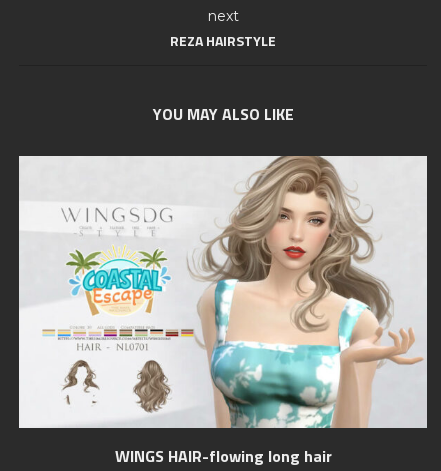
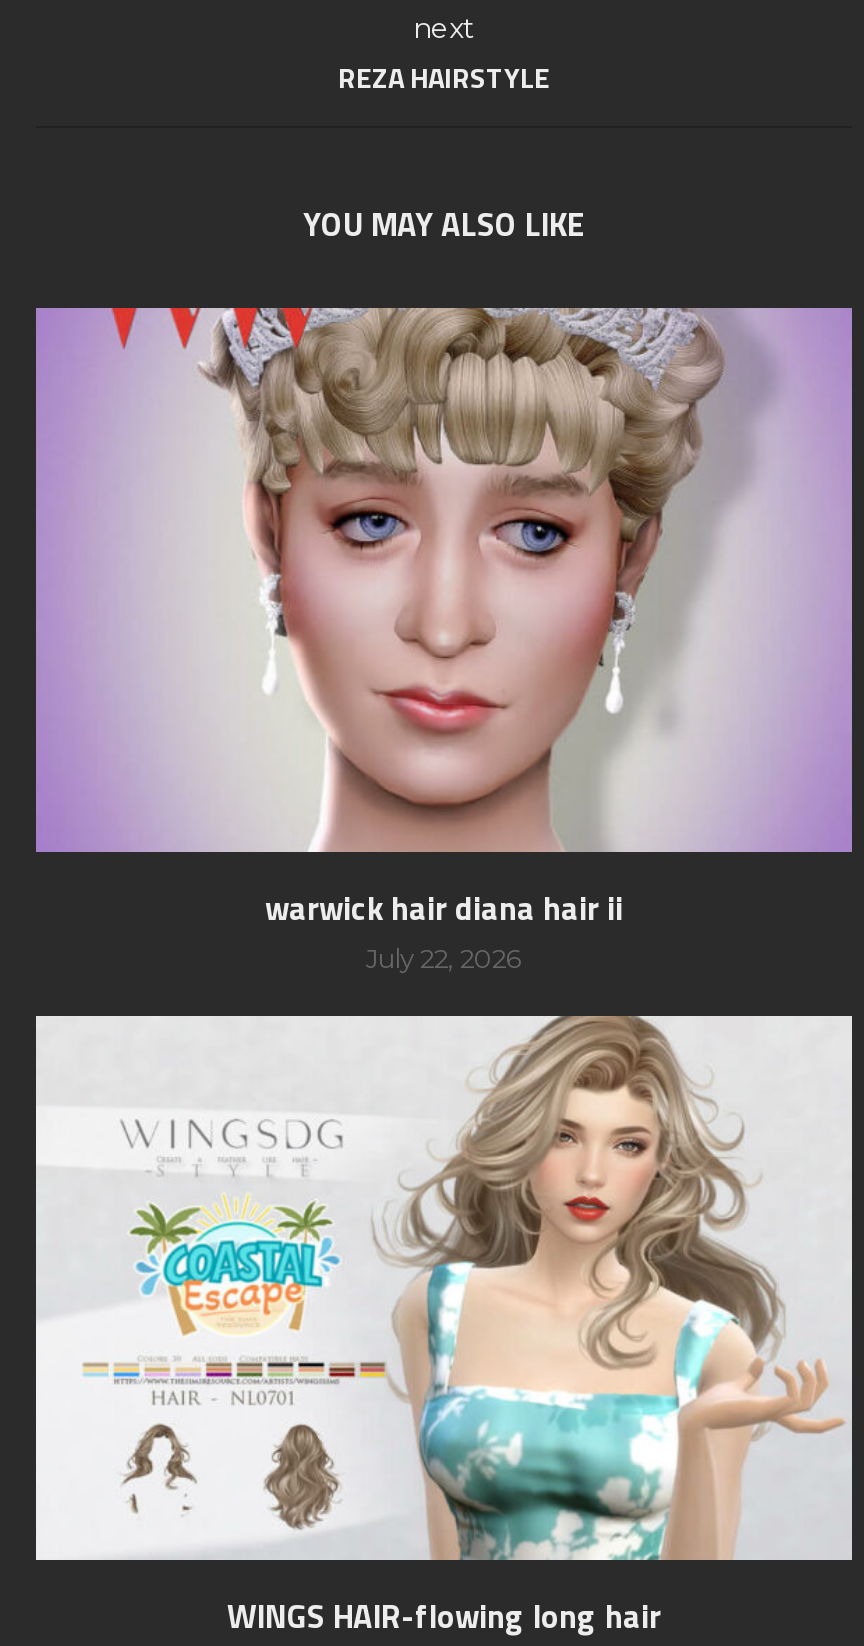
none -> [34,306,854,974] [image] | warwick hair diana hair ii | July 22, 2026

